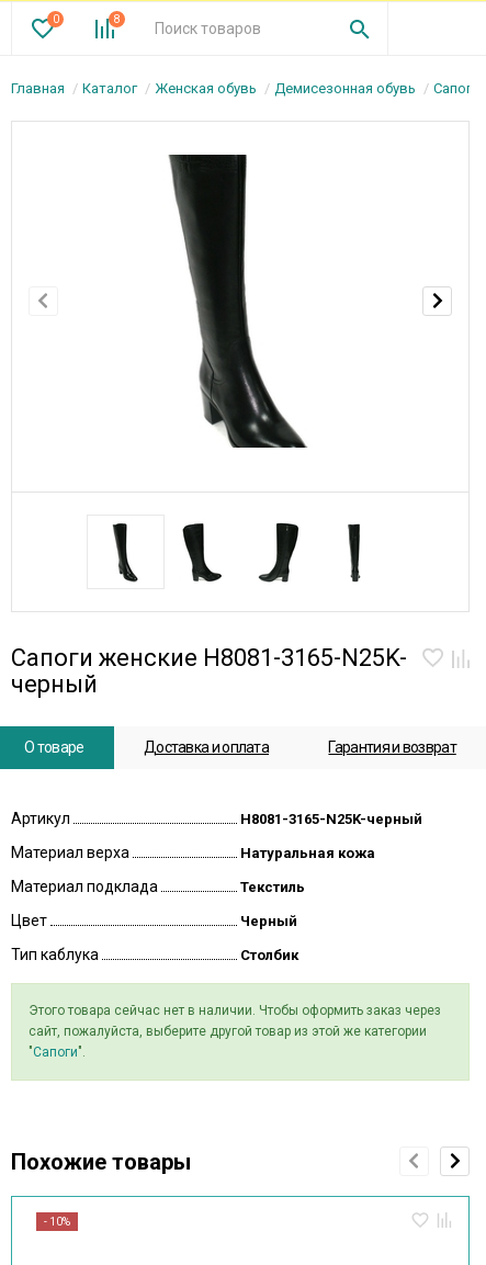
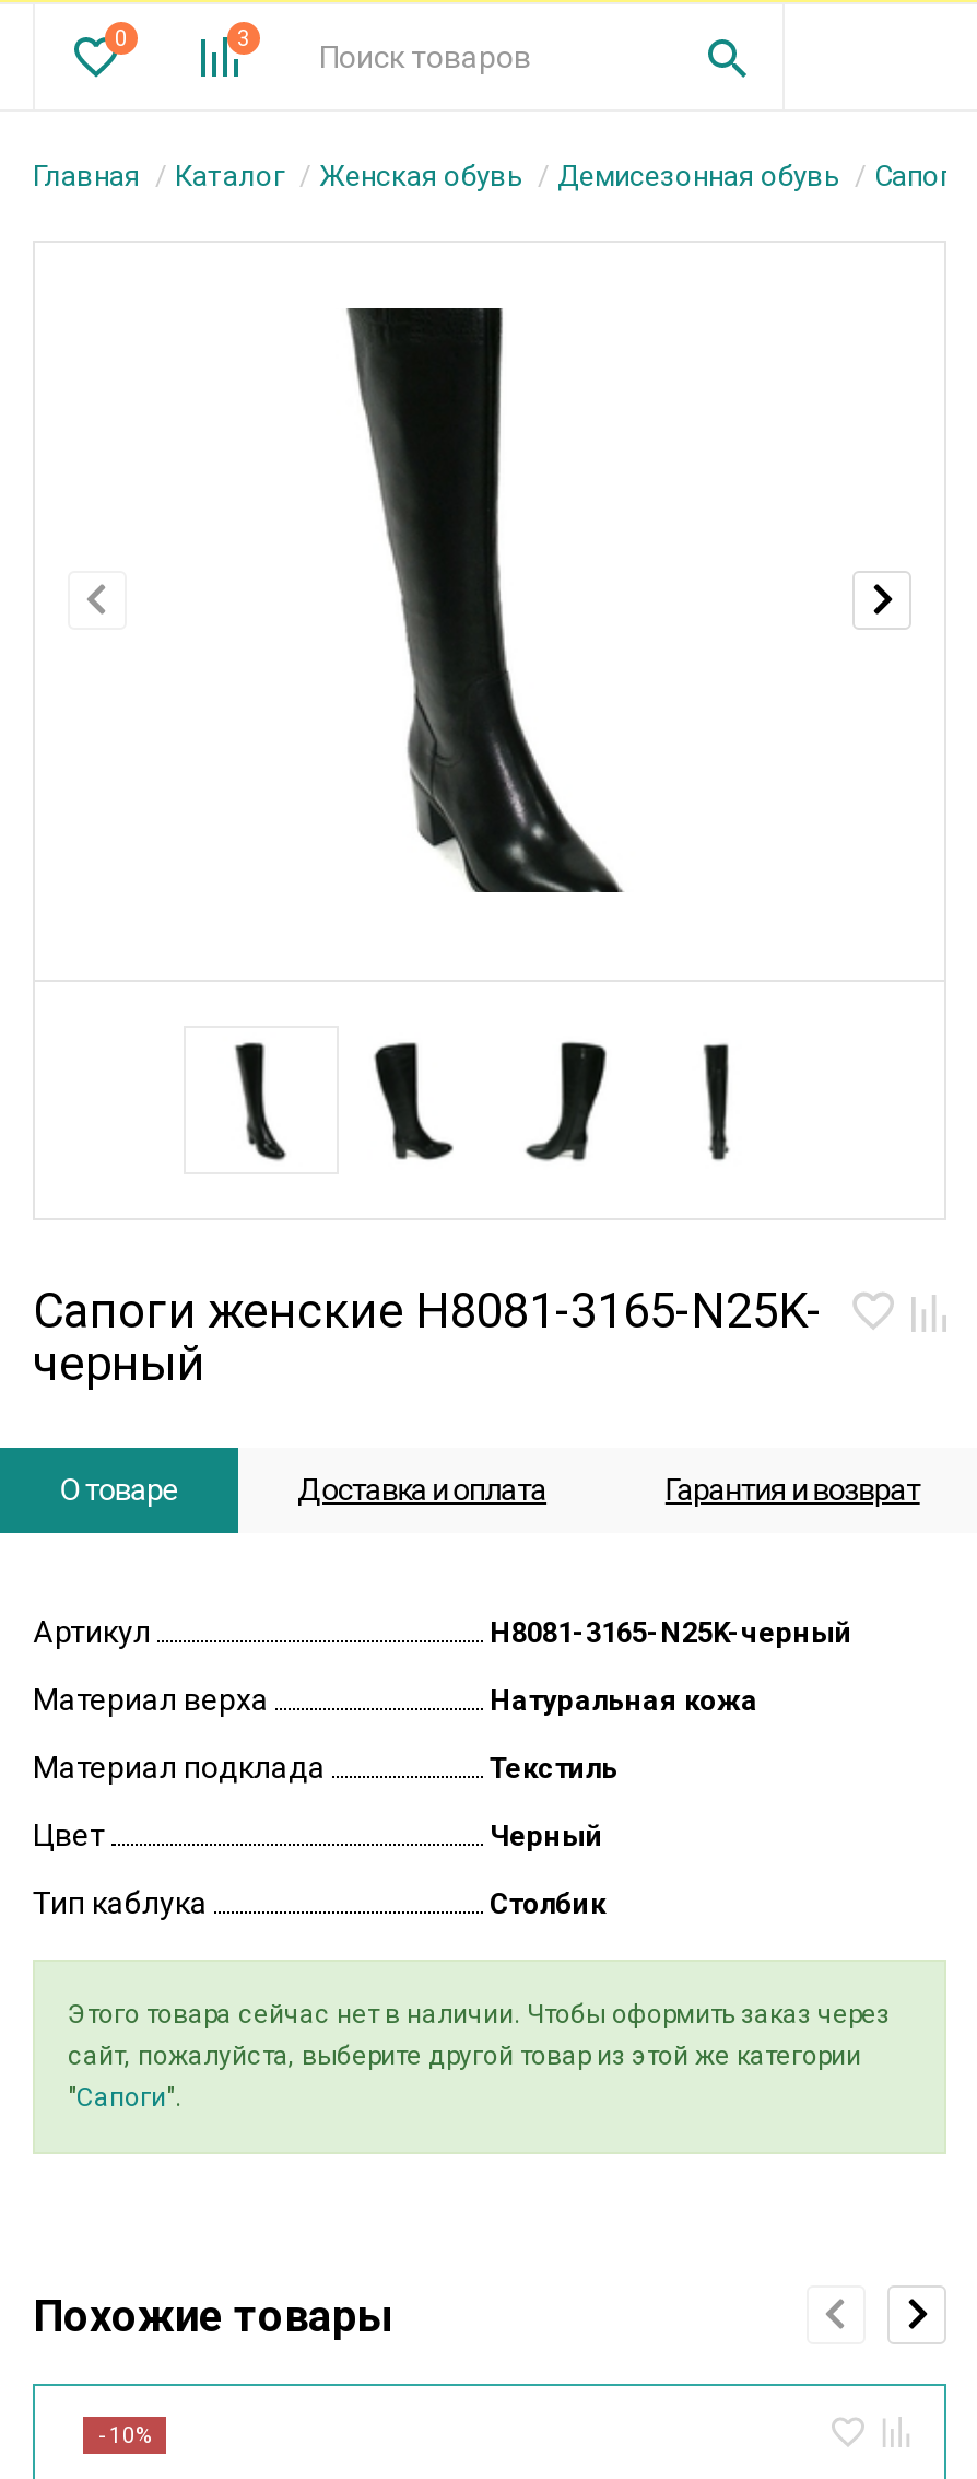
[114,13,120,25] 8 -> [237,25,250,49] 3

